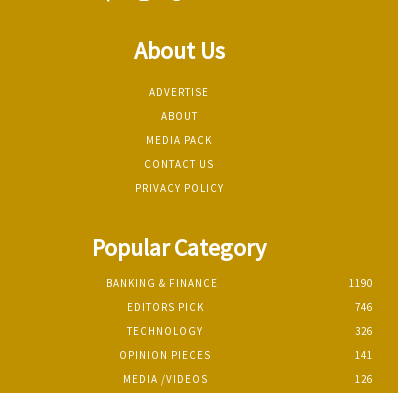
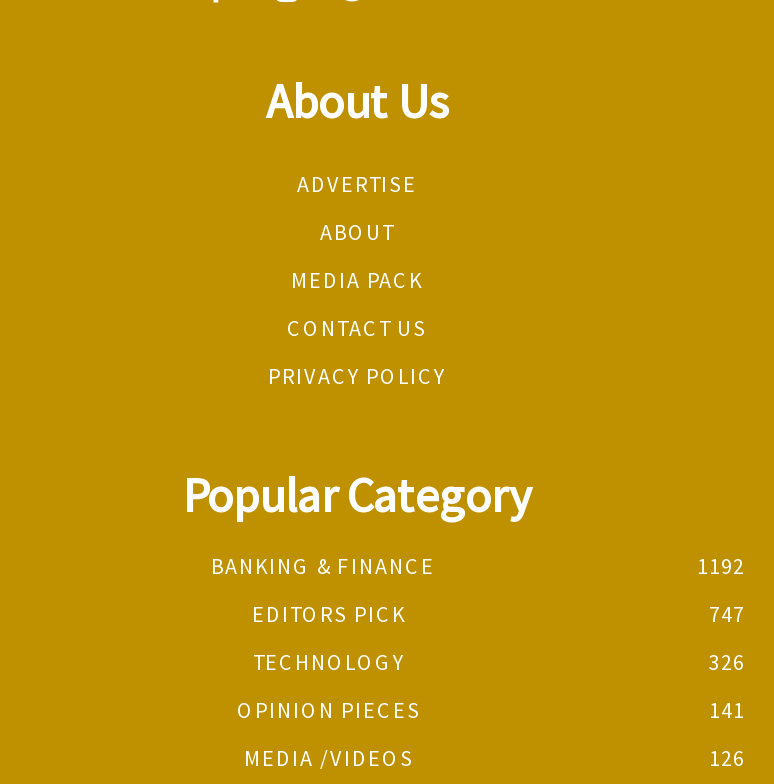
[349,276,373,290] 1190 -> [697,552,745,580] 1192
[355,300,373,314] 746 -> [709,600,745,628] 747

